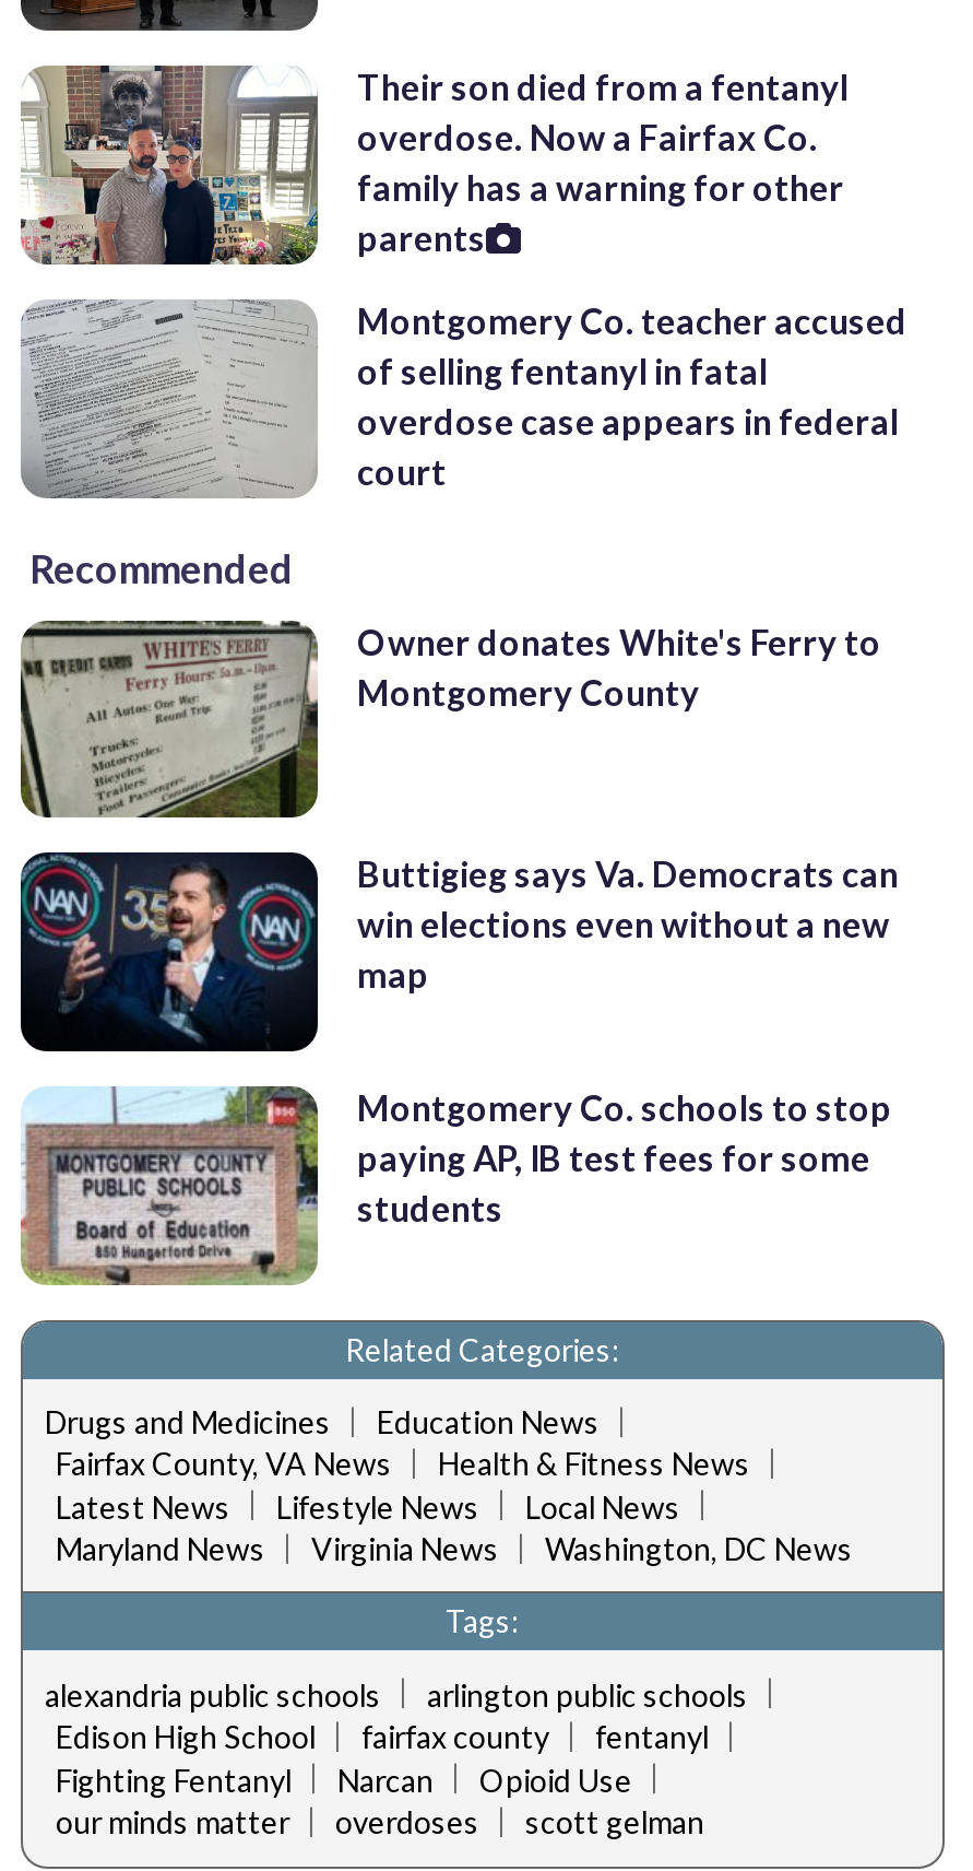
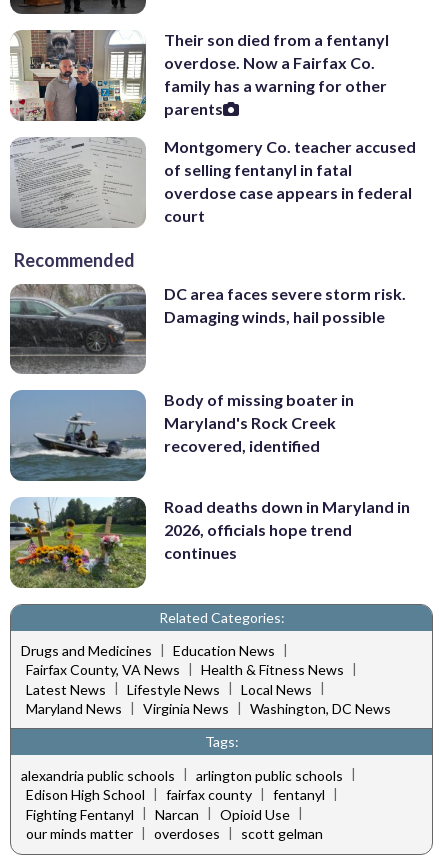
[21,620,881,820] [image] | Owner donates White's Ferry to | Montgomery County -> [9,284,406,374] [image] | DC area faces severe storm risk. | Damaging winds, hail possible
[19,852,899,1054] [image] | Buttigieg says Va. Democrats can | win elections even without a new | map -> [9,389,354,482] [image] | Body of missing boater in | Maryland's Rock Creek | recovered, identified
[21,1084,892,1285] [image] | Montgomery Co. schools to stop | paying AP, IB test fees for some | students -> [9,497,410,589] [image] | Road deaths down in Maryland in | 2026, officials hope trend | continues

